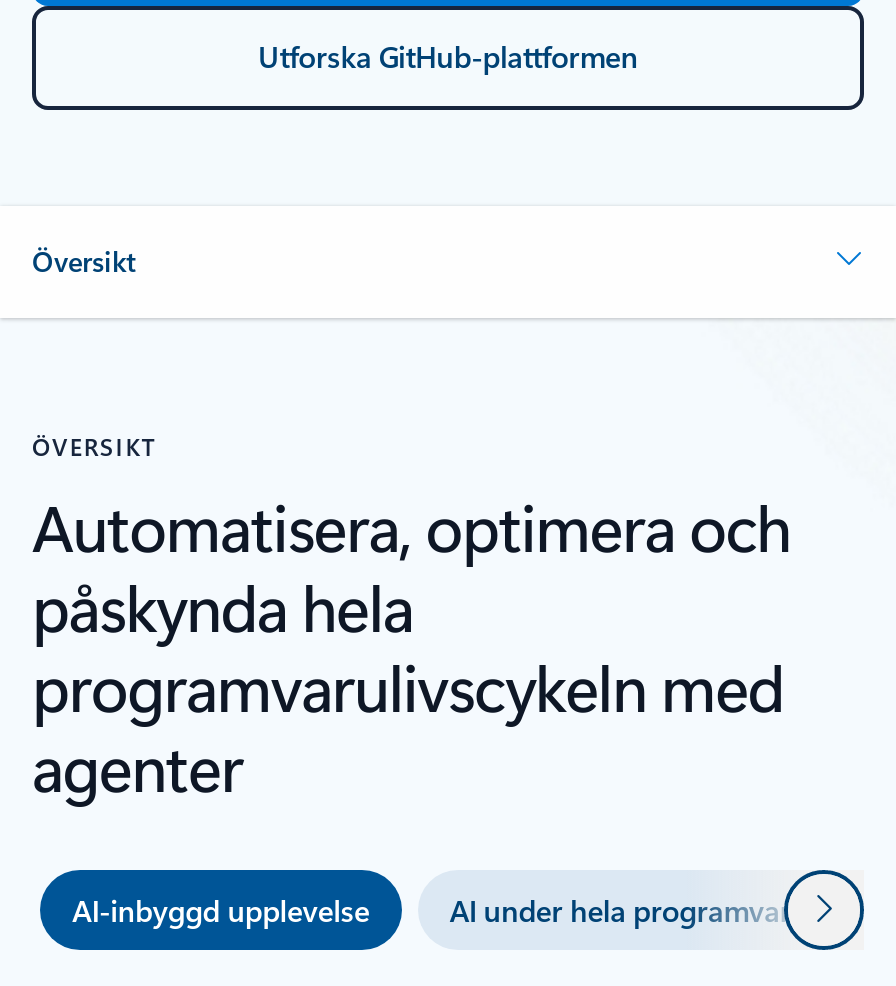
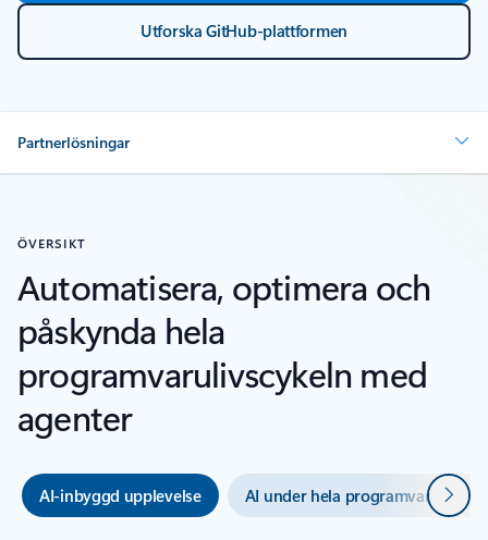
[32,243,136,281] Översikt -> [17,132,130,153] Partnerlösningar

